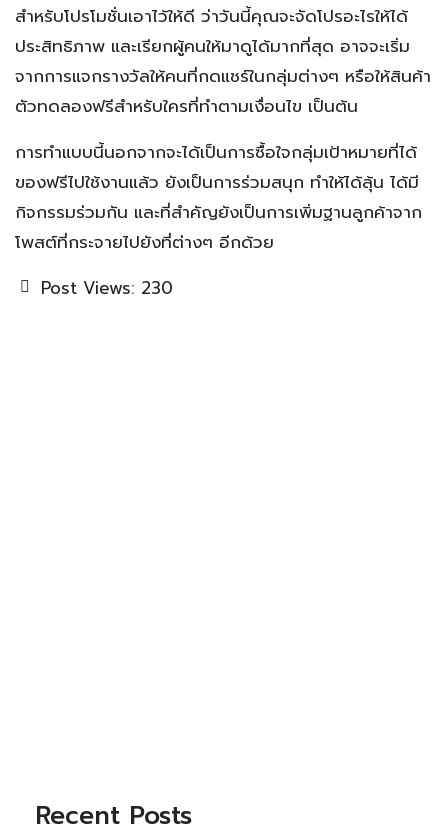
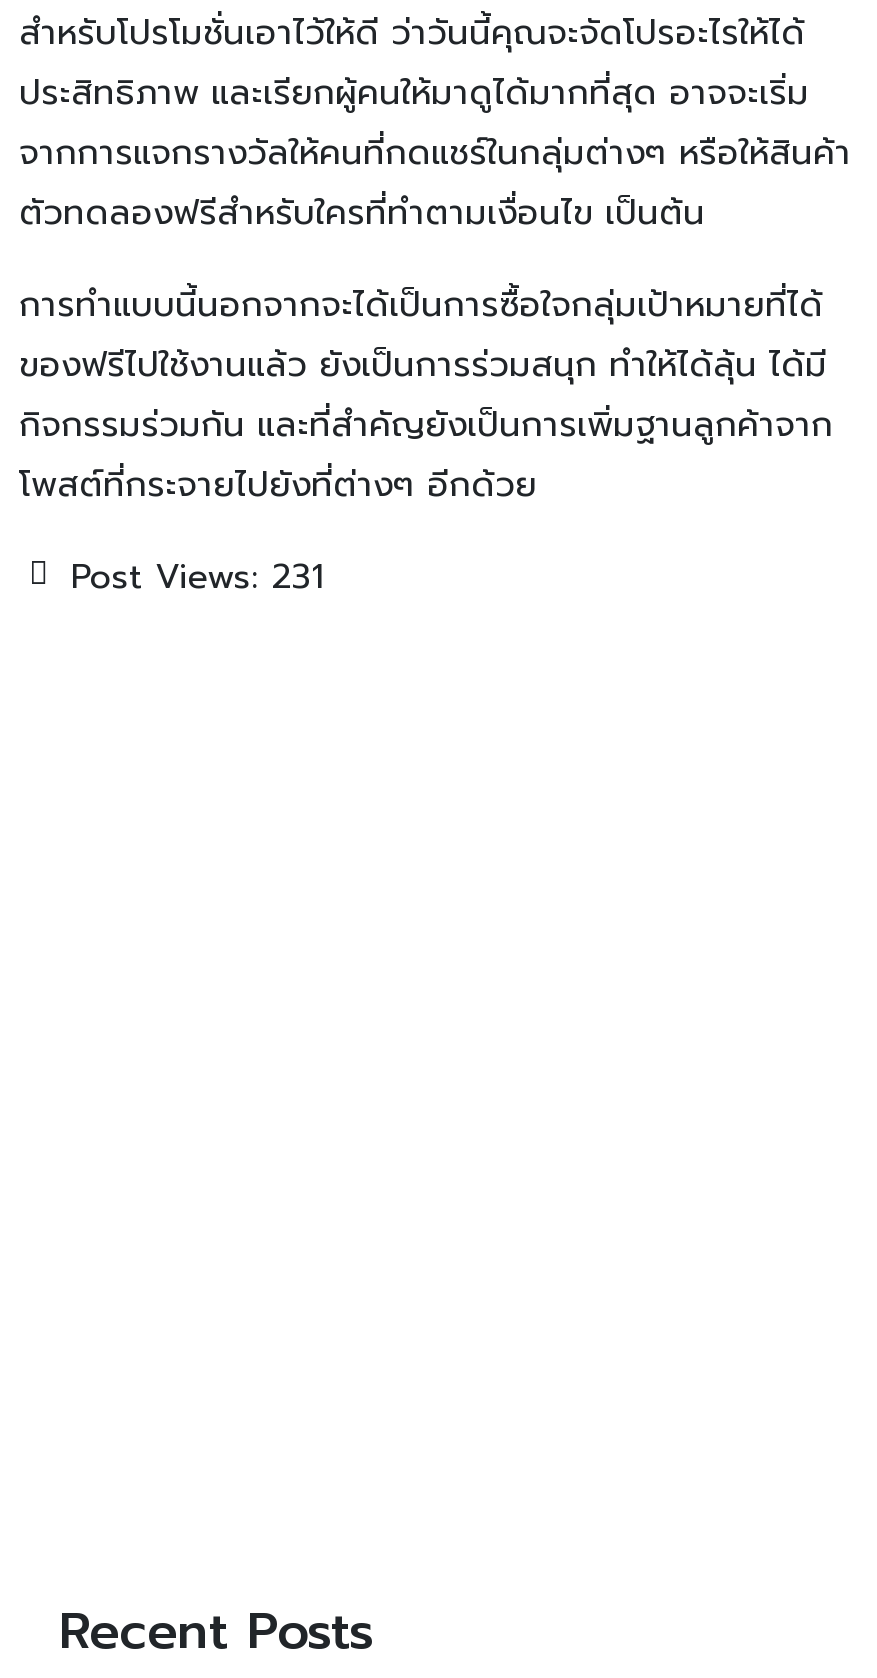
[41,275,173,301] Post Views: 230 -> [71,549,323,601] Post Views: 231

